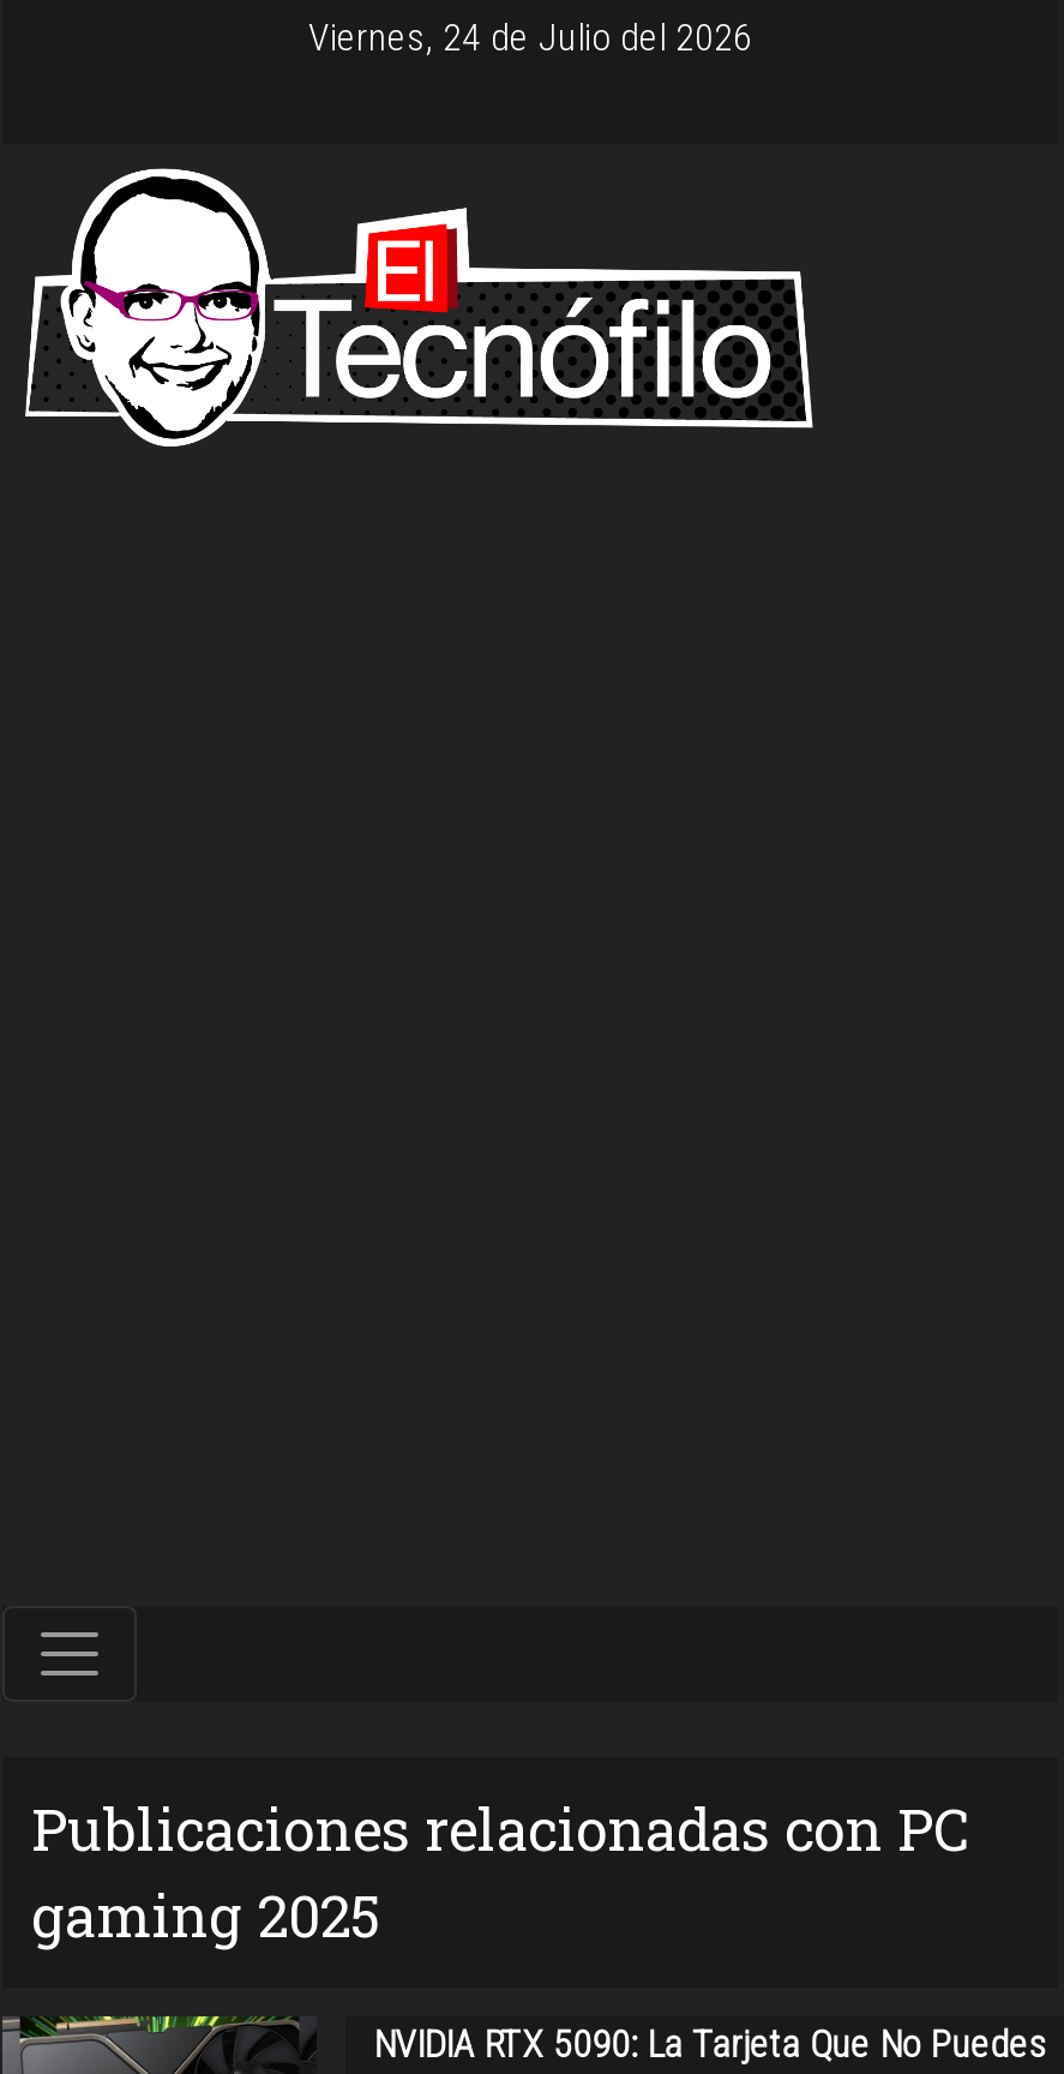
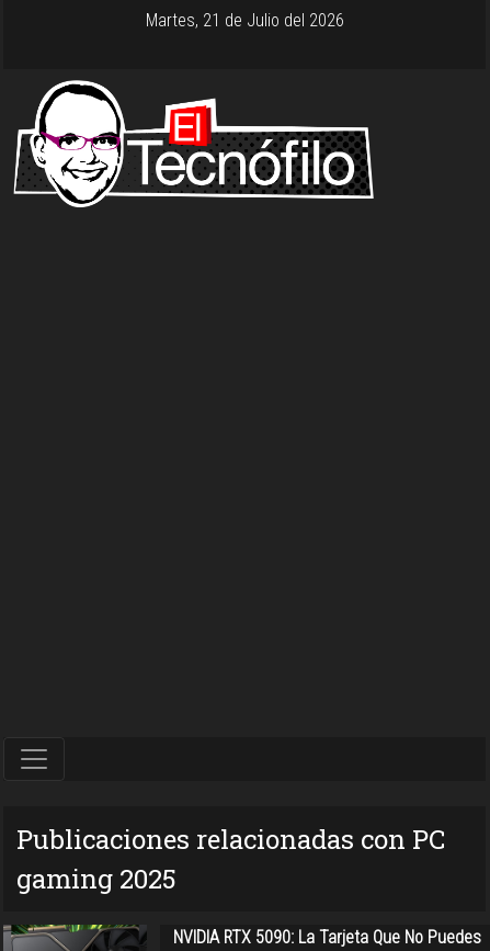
[308,14,752,60] Viernes, 24 de Julio del 2026 -> [145,10,344,31] Martes, 21 de Julio del 2026

